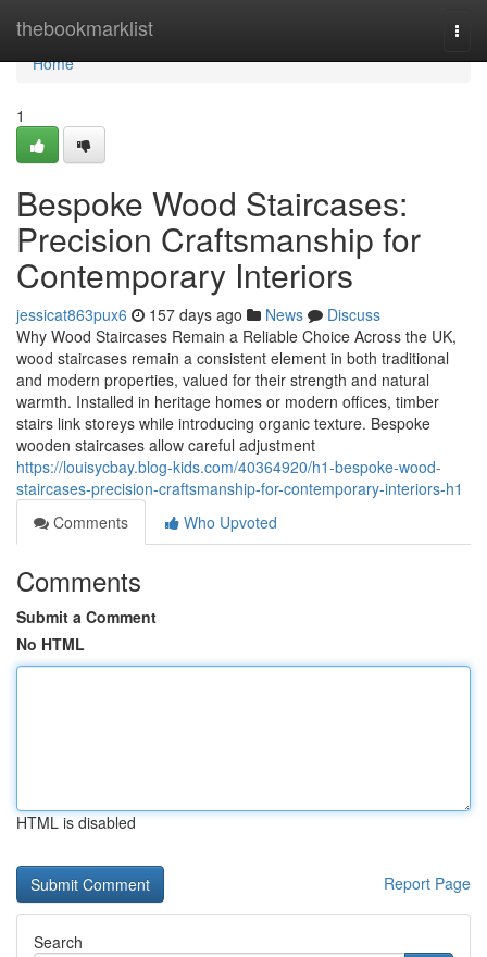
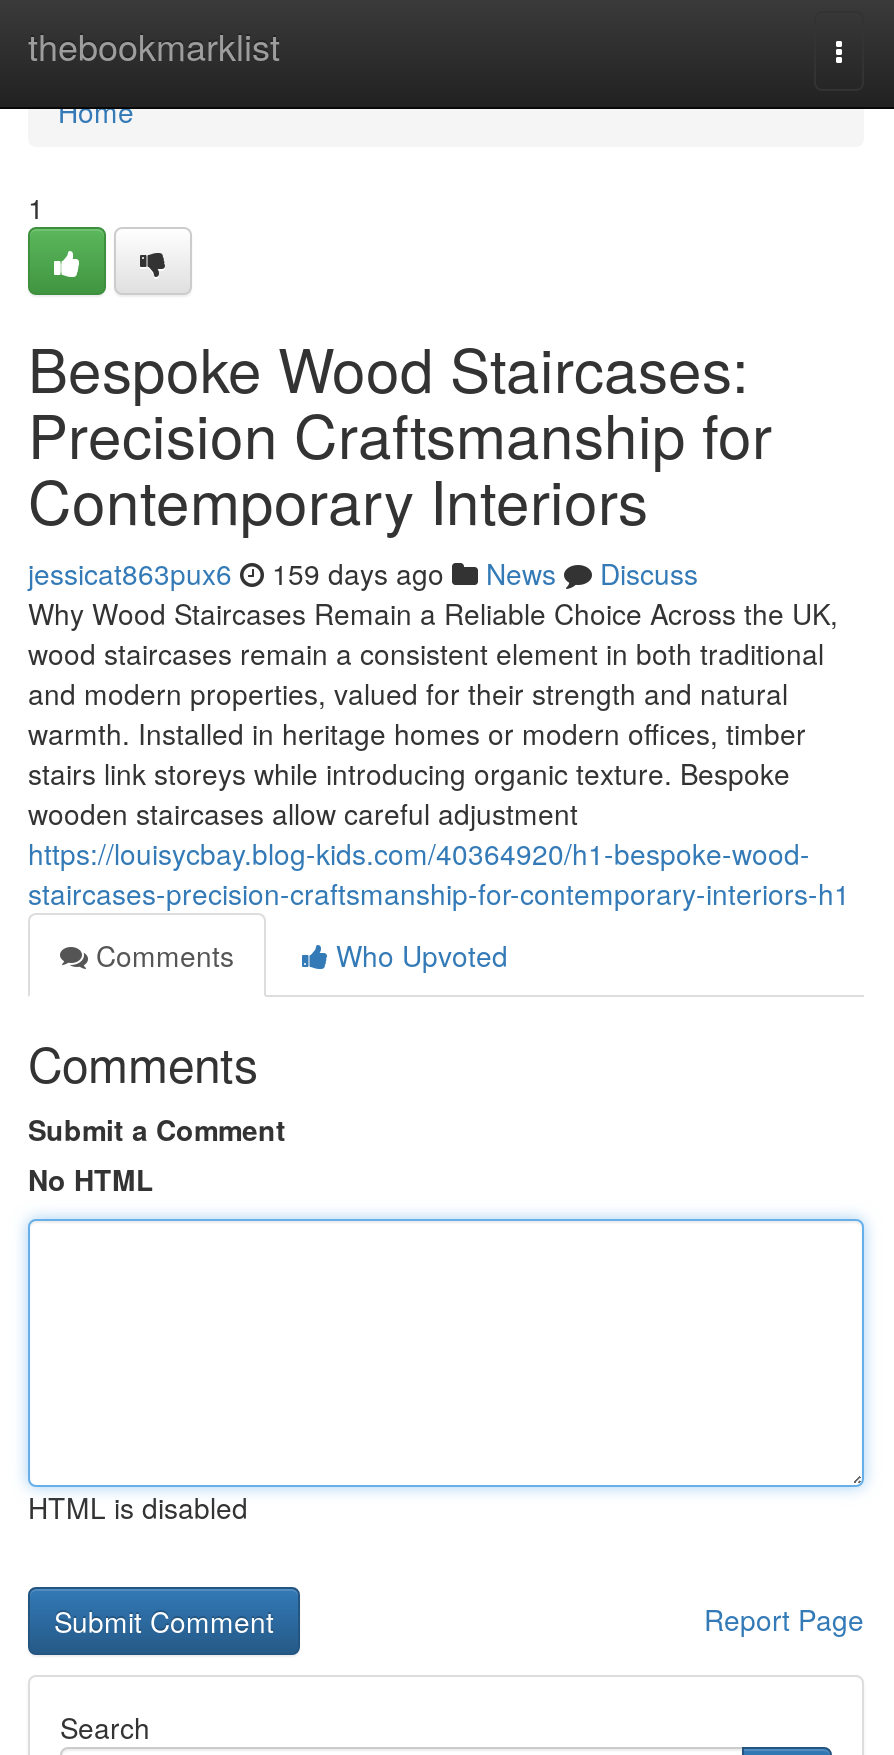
[16,303,380,325] jessicat863pux6 157 days ago News Discuss -> [28,553,698,593] jessicat863pux6 159 days ago News Discuss

